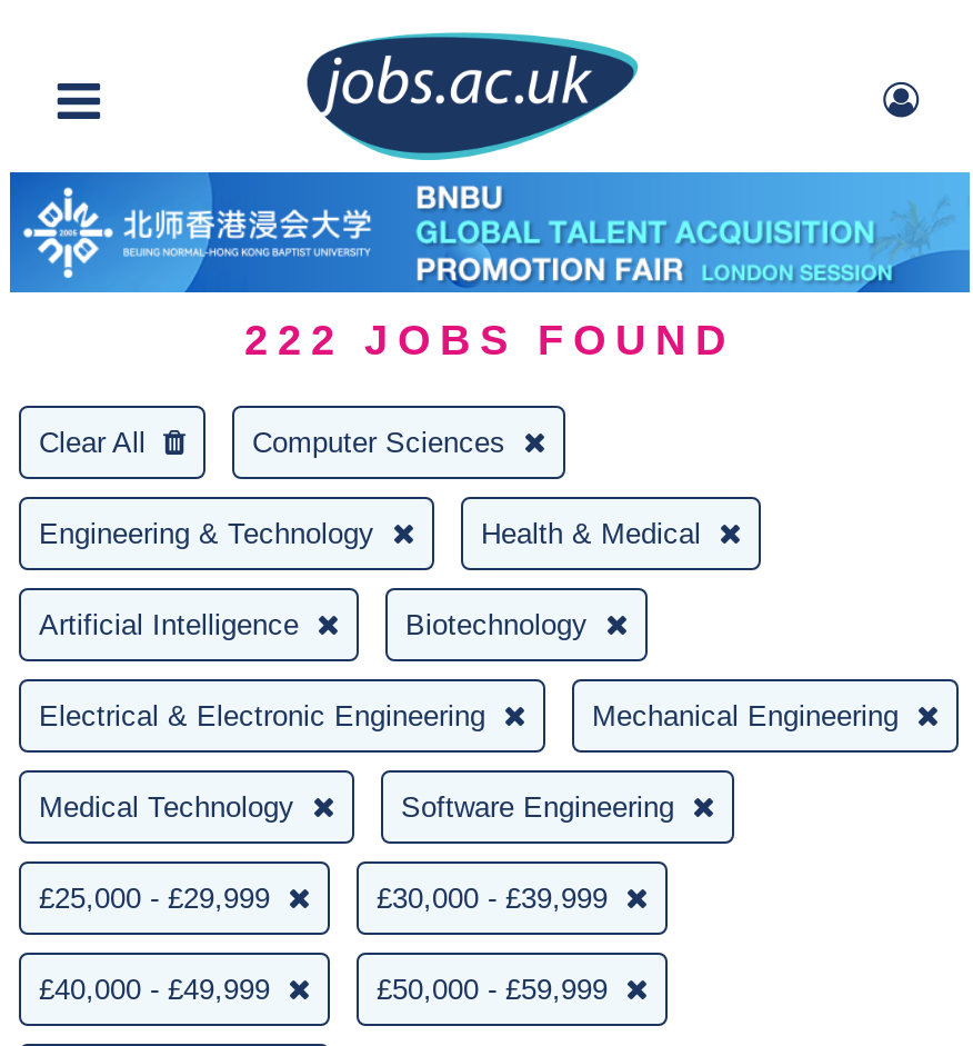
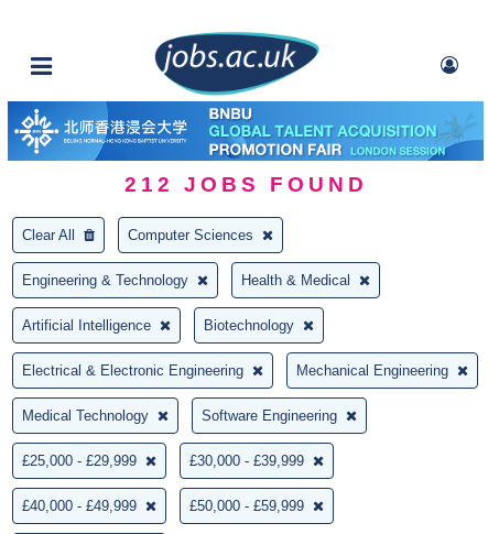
[244,316,735,363] 222 JOBS FOUND -> [124,172,367,196] 212 JOBS FOUND

